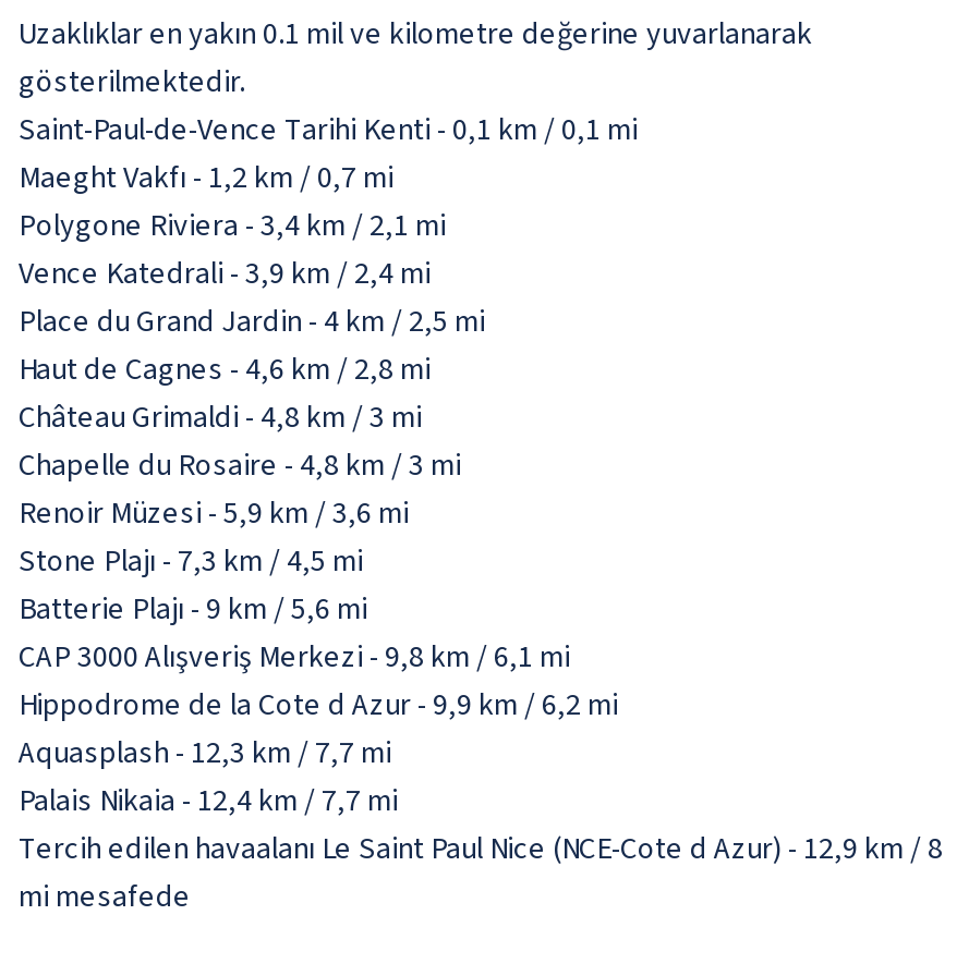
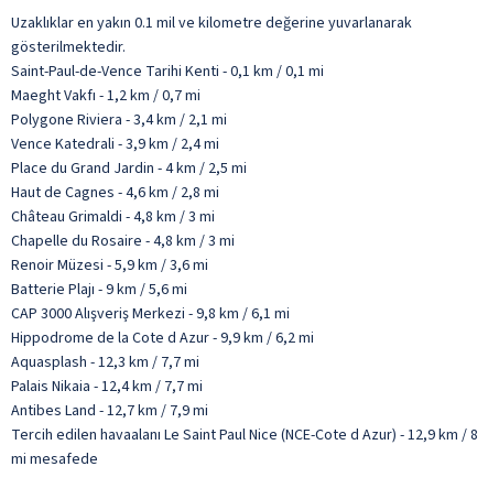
[19,539,363,583] Stone Plajı - 7,3 km / 4,5 mi -> none
moved [19,587,618,823] -> [11,278,314,397]: Batterie Plajı - 9 km / 5,6 mi | CAP 3000 Alışveriş Merkezi - 9,8 km / 6,1 mi | Hippodrome de la Cote d Azur - 9,9 km / 6,2 mi | Aquasplash - 12,3 km / 7,7 mi | Palais Nikaia - 12,4 km / 7,7 mi
none -> [11,399,208,421] Antibes Land - 12,7 km / 7,9 mi

